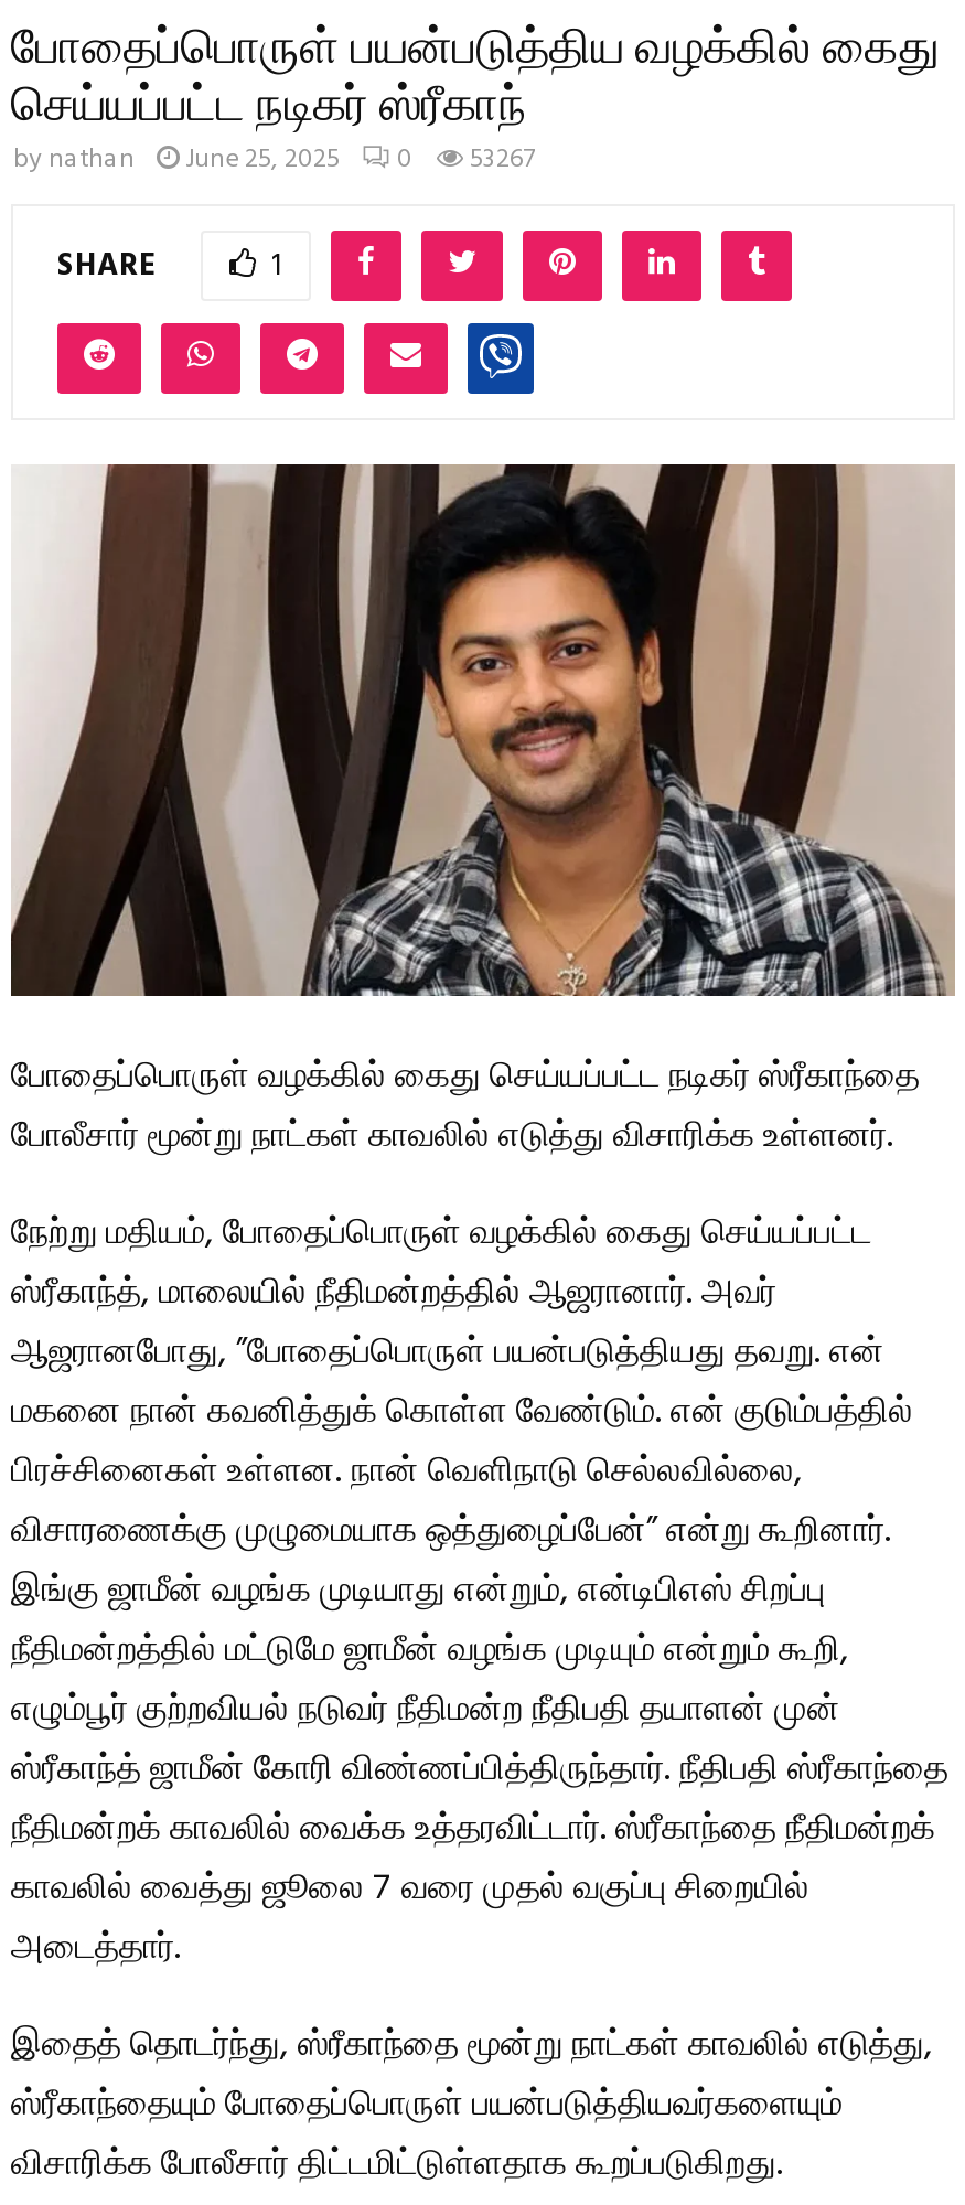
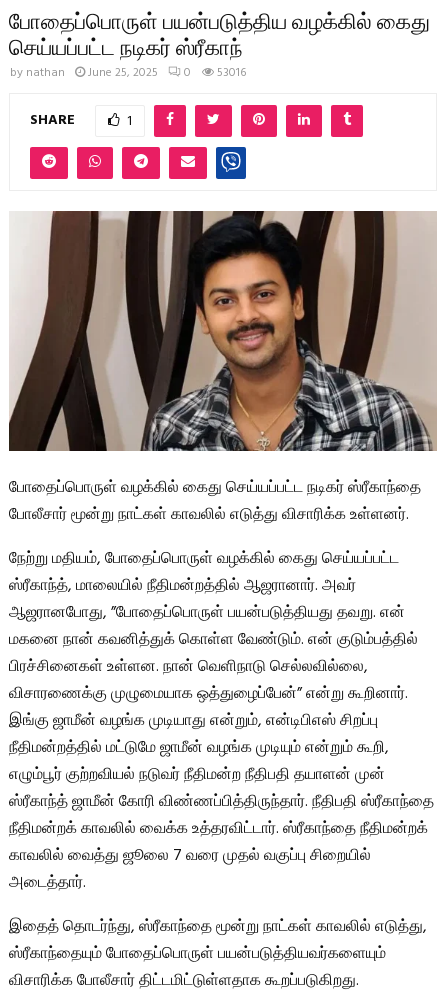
[13,138,534,182] by nathan June 25, 2025 0 53267 -> [10,63,246,83] by nathan June 25, 2025 0 53016

